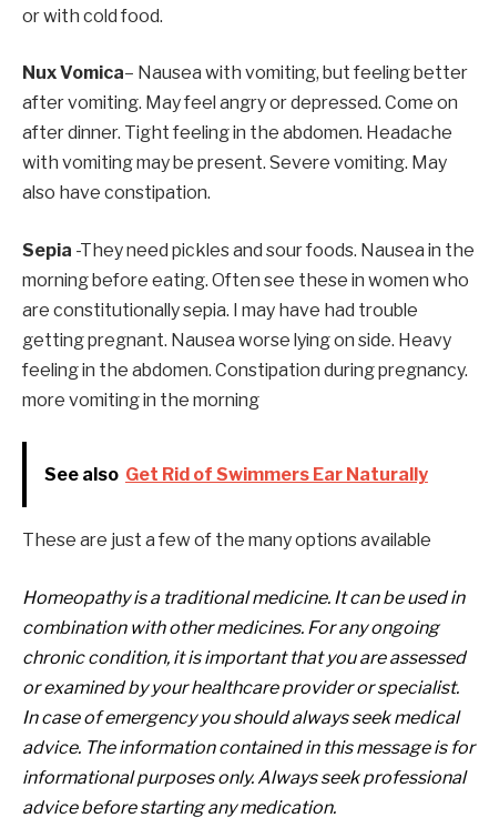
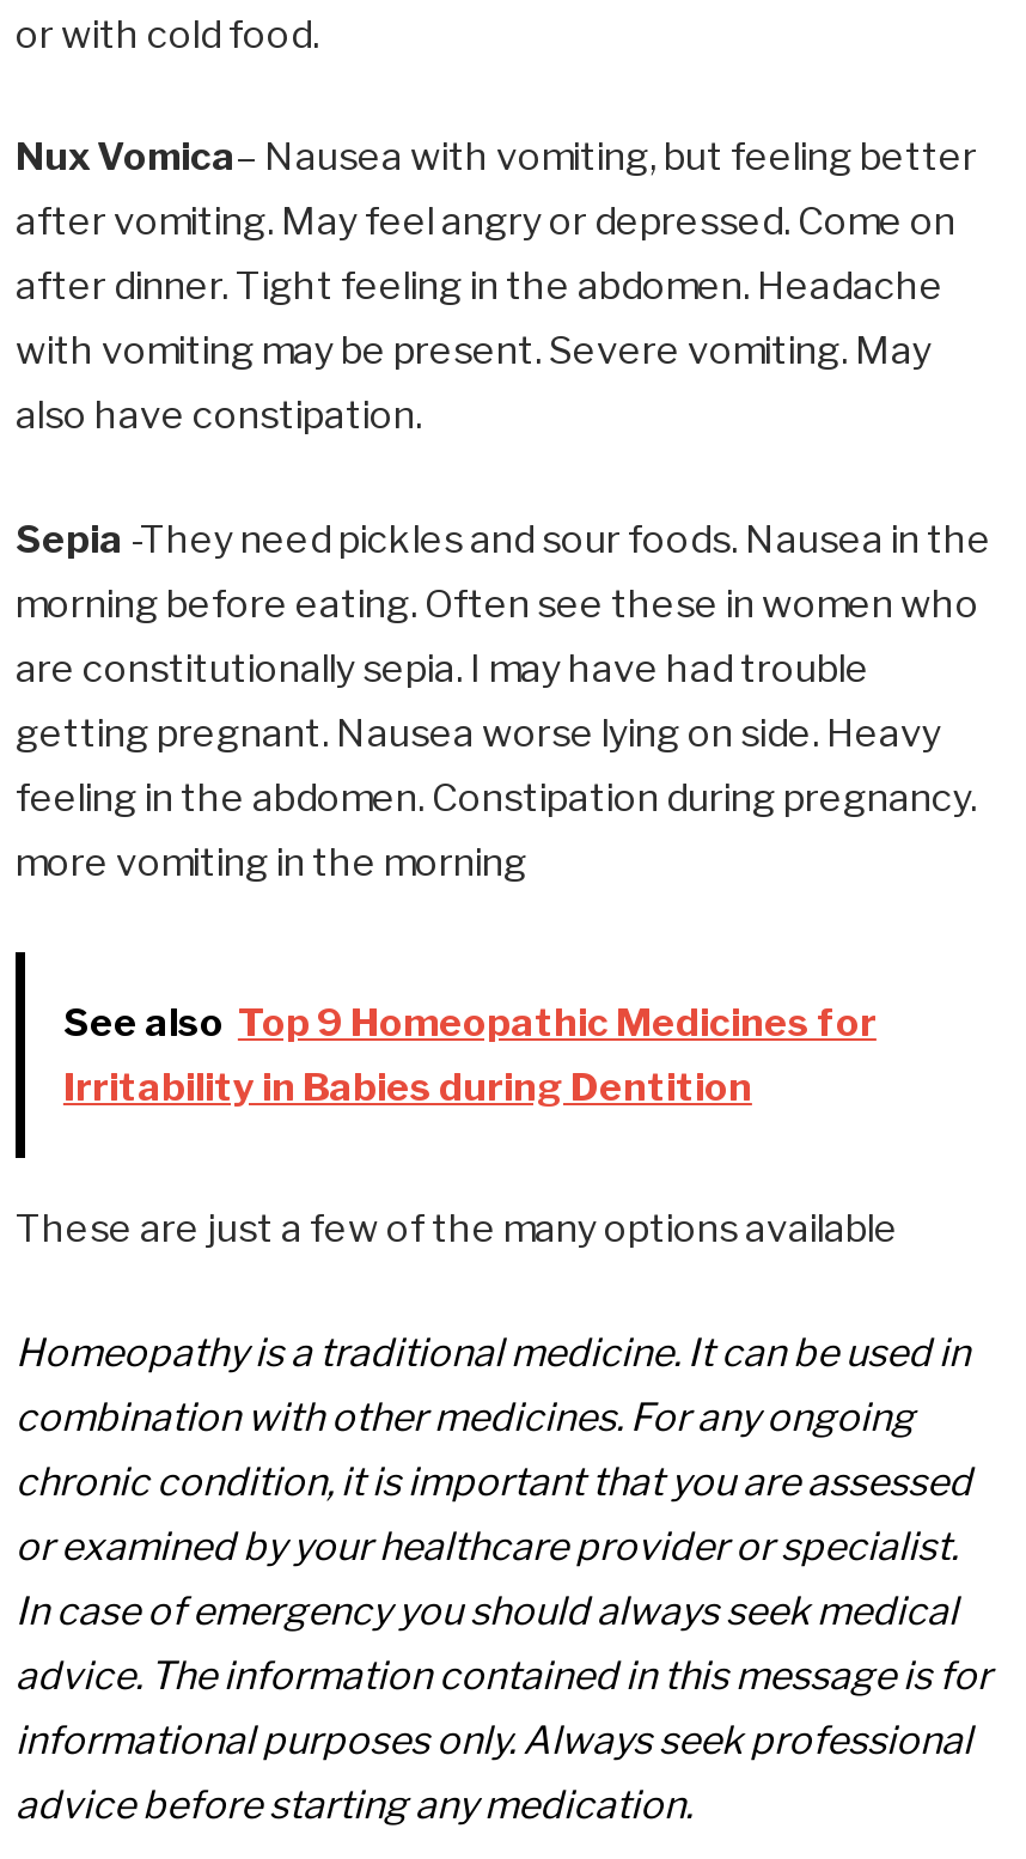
[44,464,428,485] See also Get Rid of Swimmers Ear Naturally -> [63,1001,876,1111] See also Top 9 Homeopathic Medicines for | Irritability in Babies during Dentition

